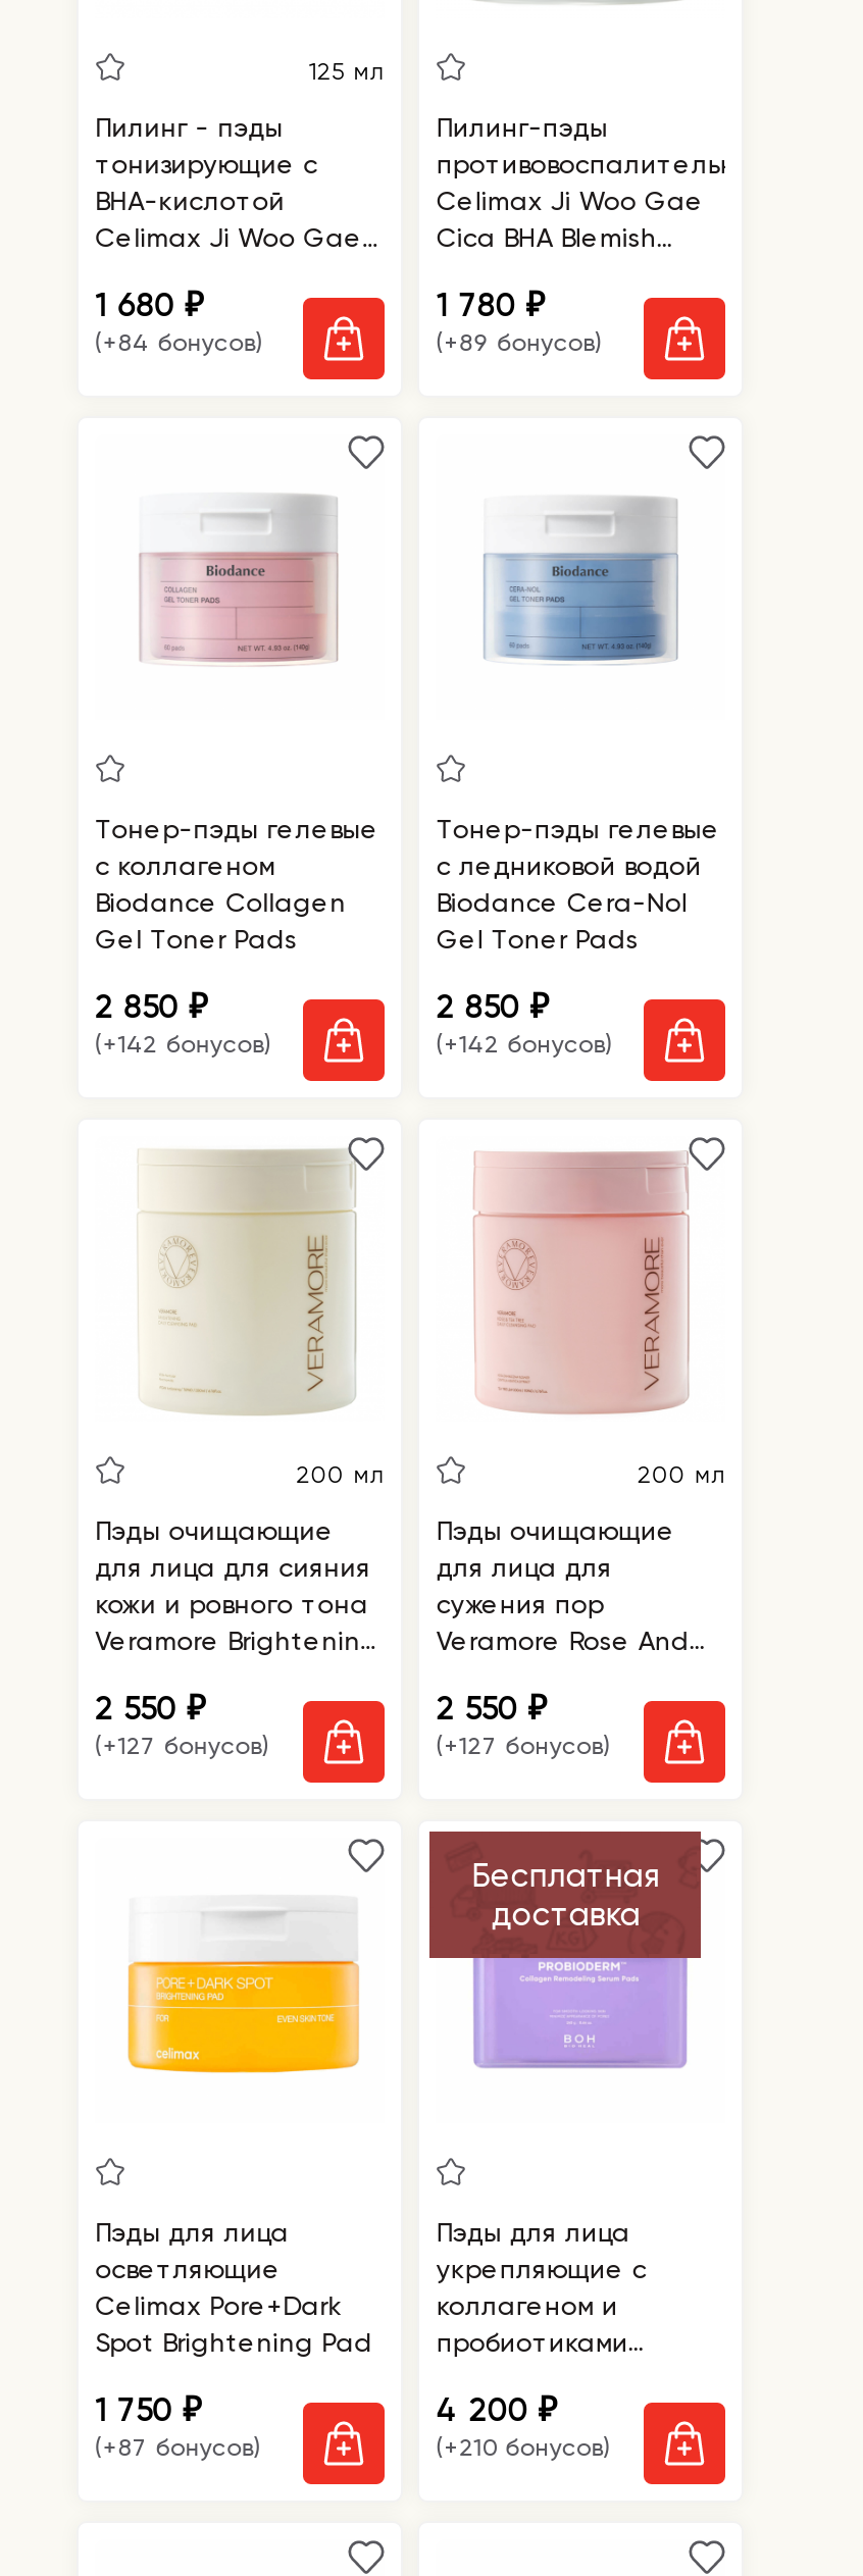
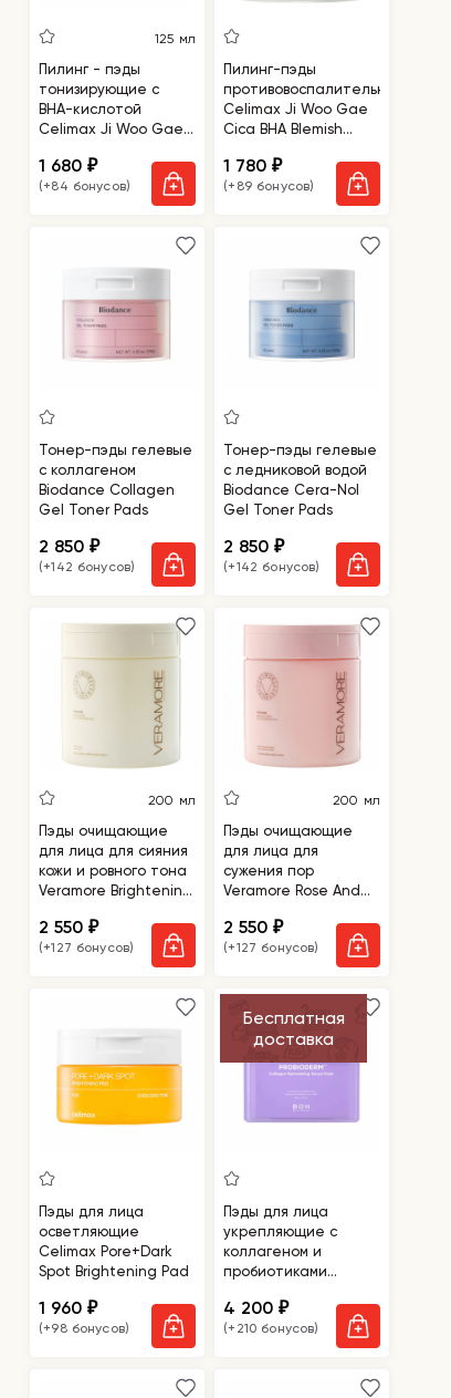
[95,2390,201,2428] 1 750 ₽ -> [39,1297,97,1318] 1 960 ₽
[95,2432,262,2461] (+87 бонусов) -> [39,1320,129,1336] (+98 бонусов)

